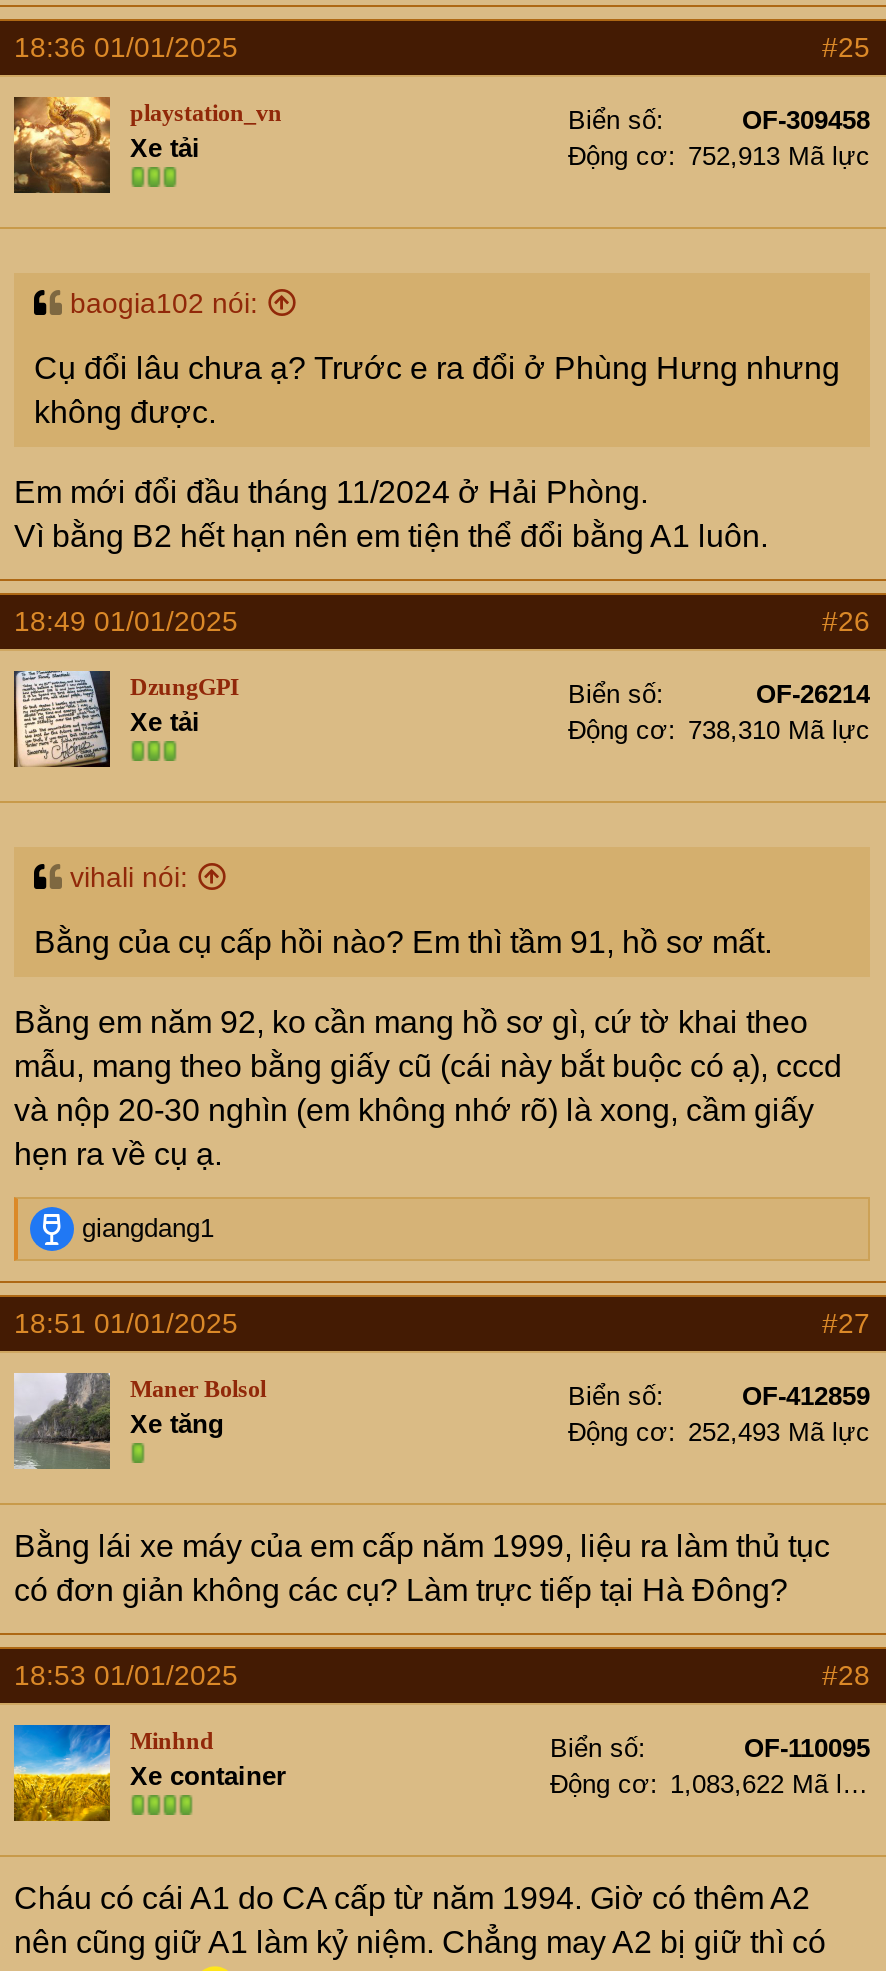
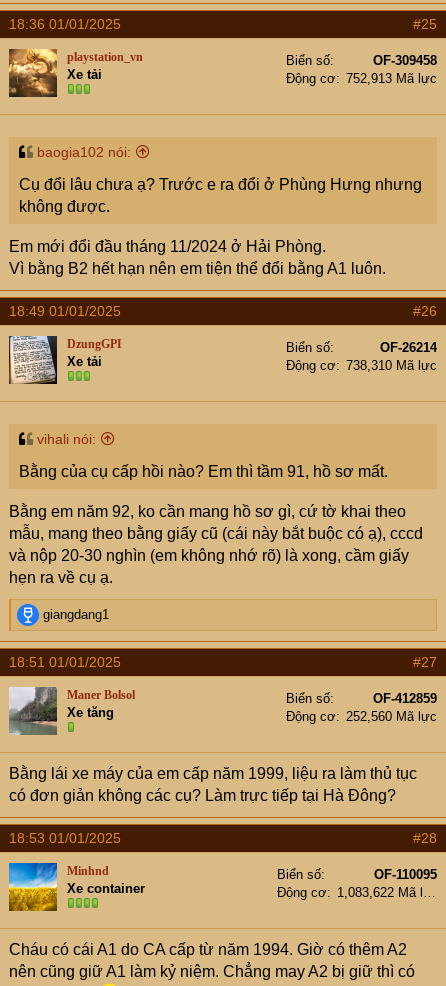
[568,1417,870,1447] Động cơ 252,493 Mã lực -> [286,709,437,724] Động cơ 252,560 Mã lực

